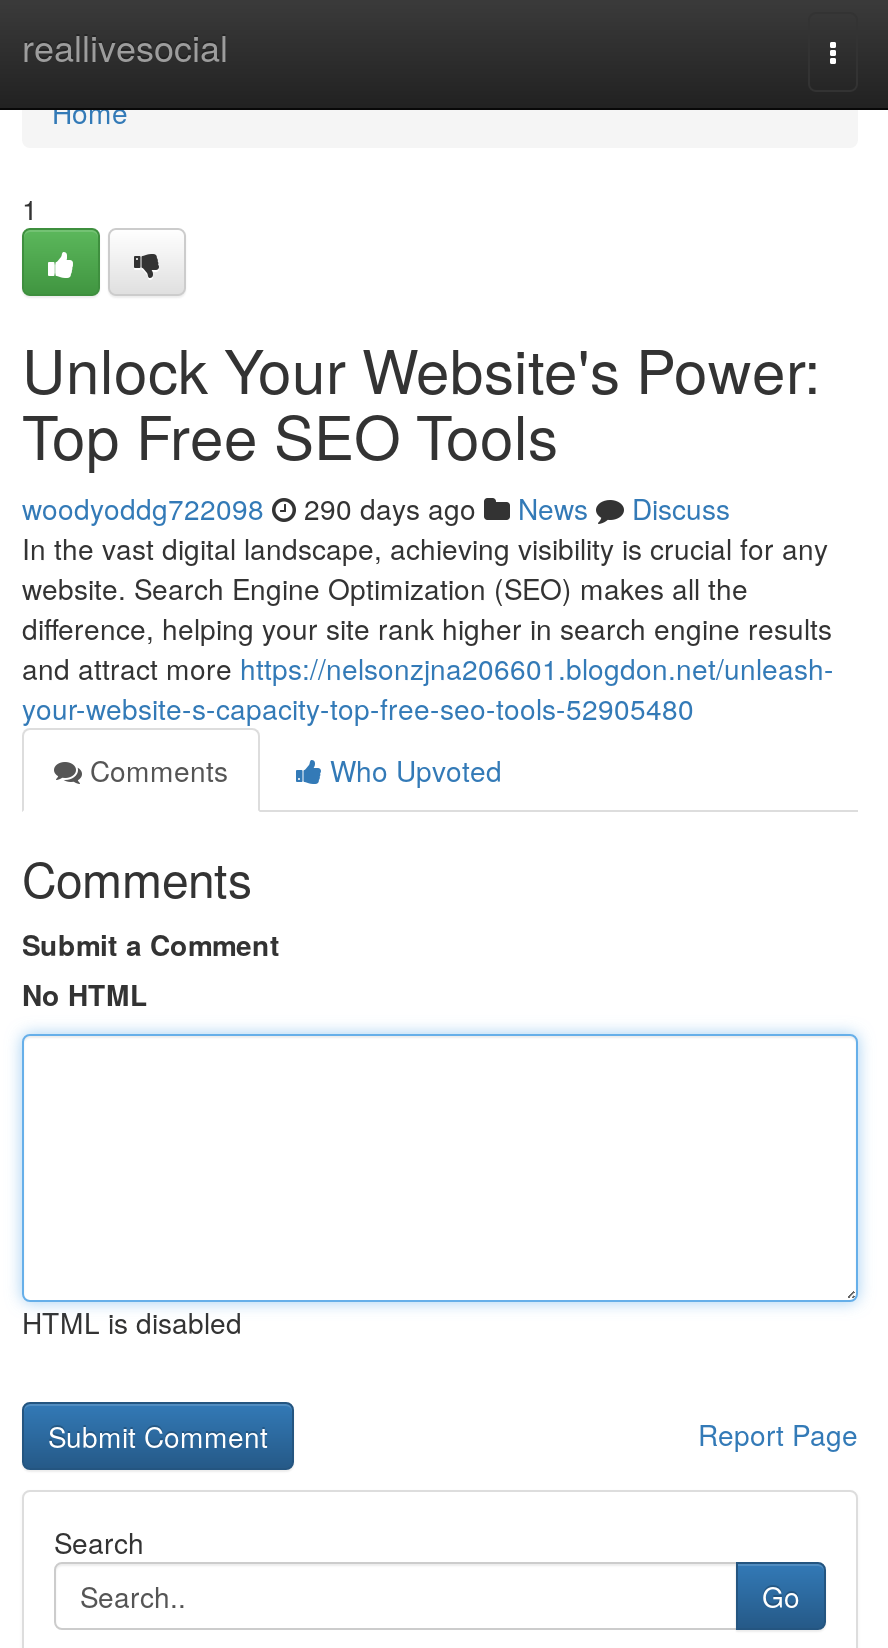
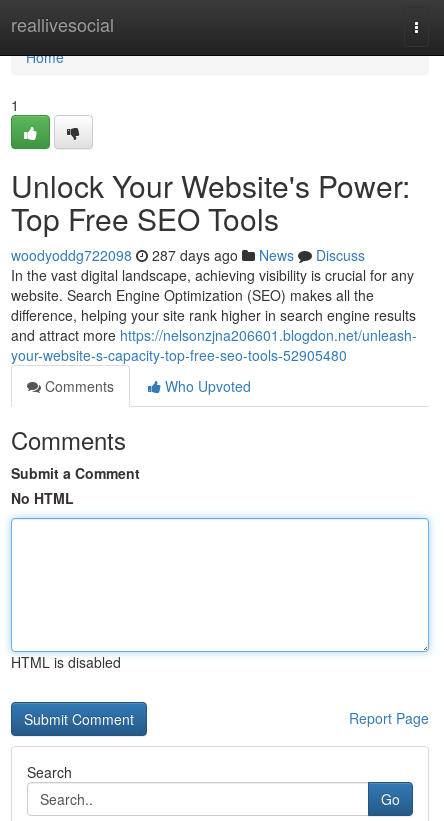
[22,488,730,528] woodyoddg722098 290 days ago News Discuss -> [11,245,365,265] woodyoddg722098 287 days ago News Discuss

